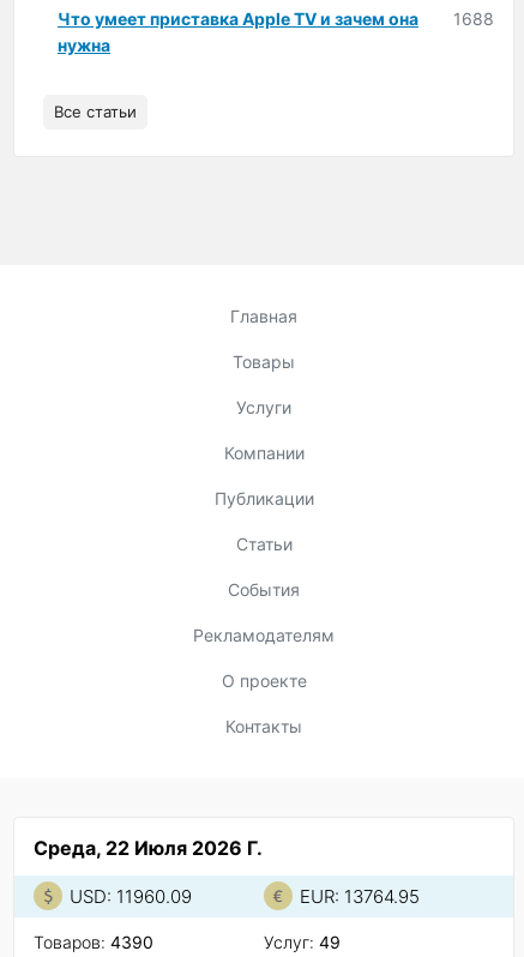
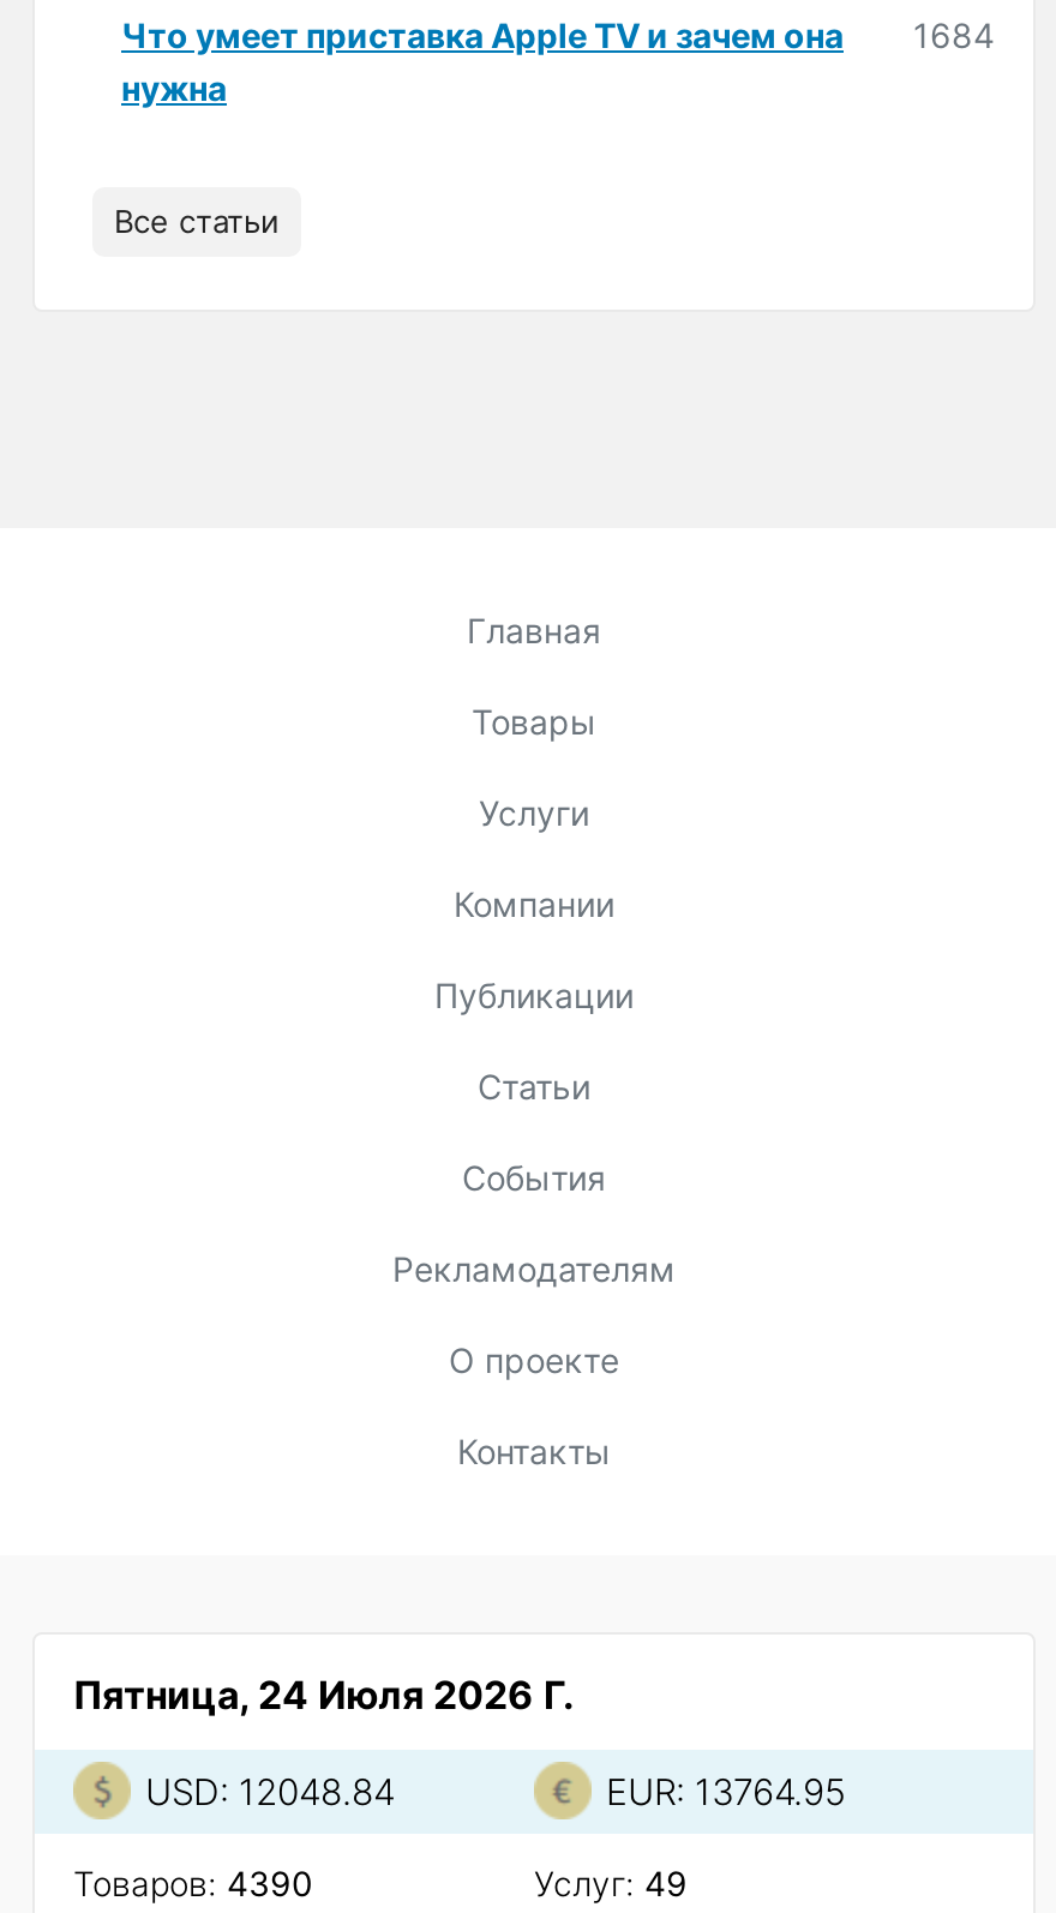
[58,9,494,29] Что умеет приставка Apple TV и зачем она 1688 -> [121,15,995,56] Что умеет приставка Apple TV и зачем она 1684
[34,836,263,860] Среда, 22 Июля 2026 Г. -> [73,1671,575,1719] Пятница, 24 Июля 2026 Г.
[70,885,192,908] USD: 11960.09 -> [145,1769,395,1815] USD: 12048.84

